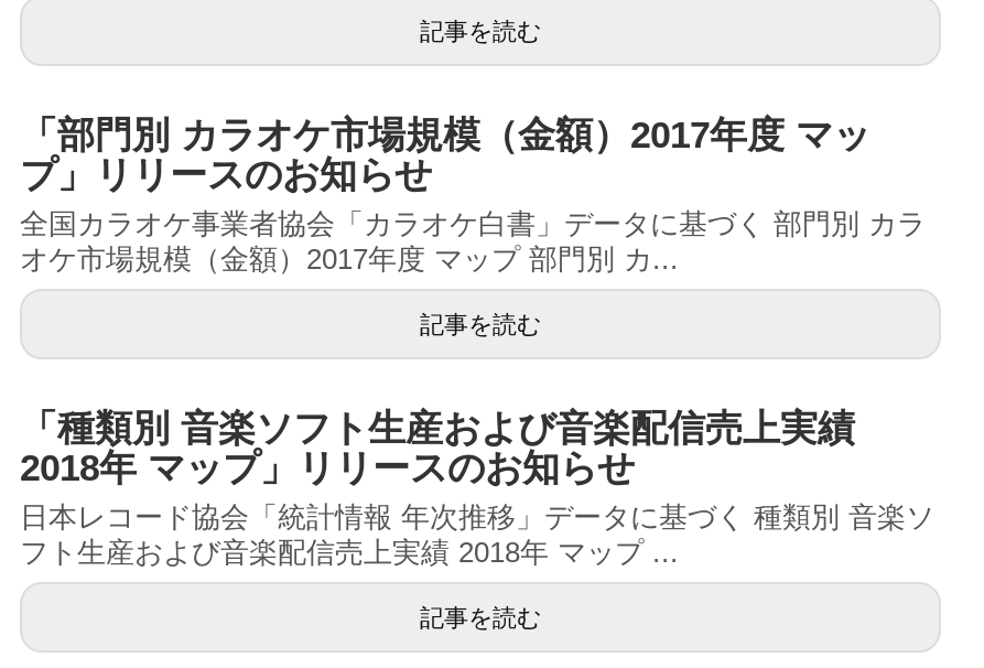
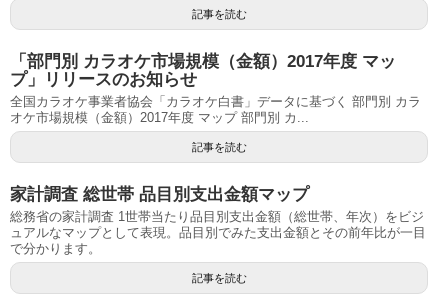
[20,409,934,570] 「種類別 音楽ソフト生産および音楽配信売上実績 | 2018年 マップ」リリースのお知らせ | 日本レコード協会「統計情報 年次推移」データに基づく 種類別 音楽ソ | フト生産および音楽配信売上実績 2018年 マップ ... -> [10,185,426,256] 家計調査 総世帯 品目別支出金額マップ | 総務省の家計調査 1世帯当たり品目別支出金額（総世帯、年次）をビジ | ュアルなマップとして表現。品目別でみた支出金額とその前年比が一目 | で分かります。

